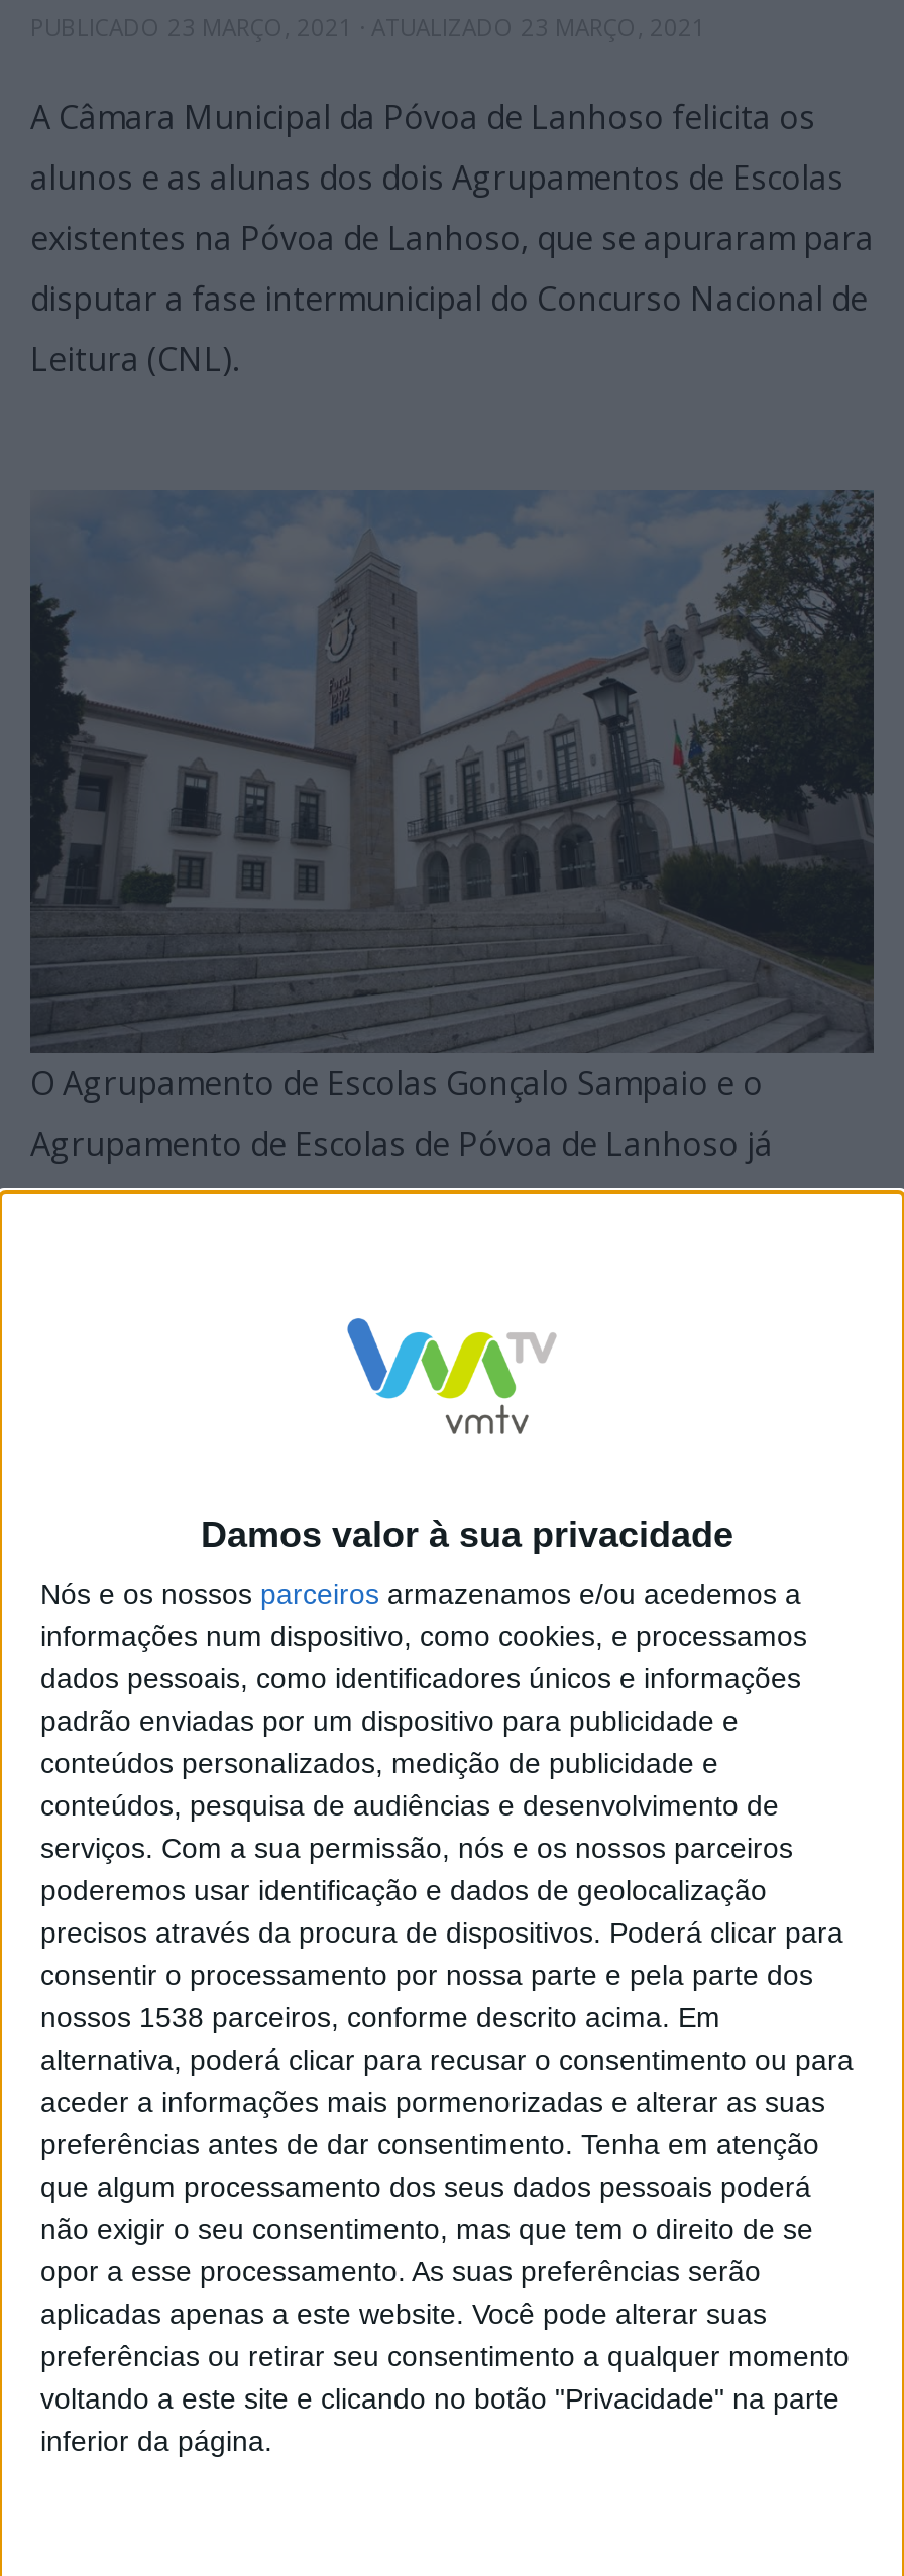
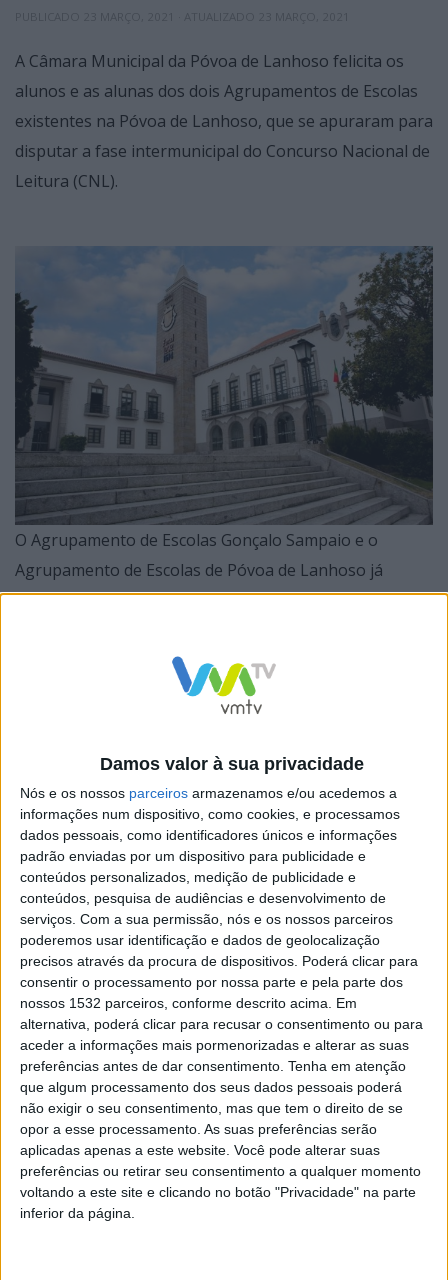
[40,2002,720,2034] nossos 1538 parceiros, conforme descrito acima. Em -> [20,995,357,1011] nossos 1532 parceiros, conforme descrito acima. Em

